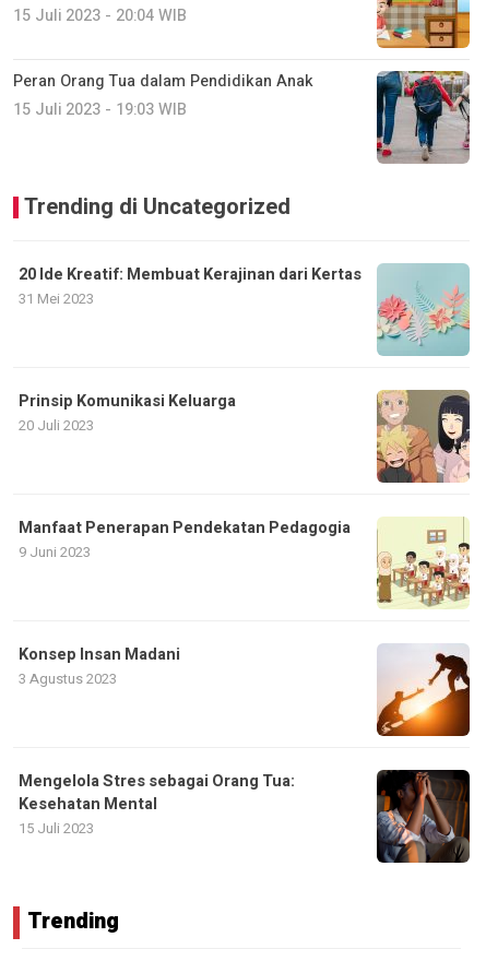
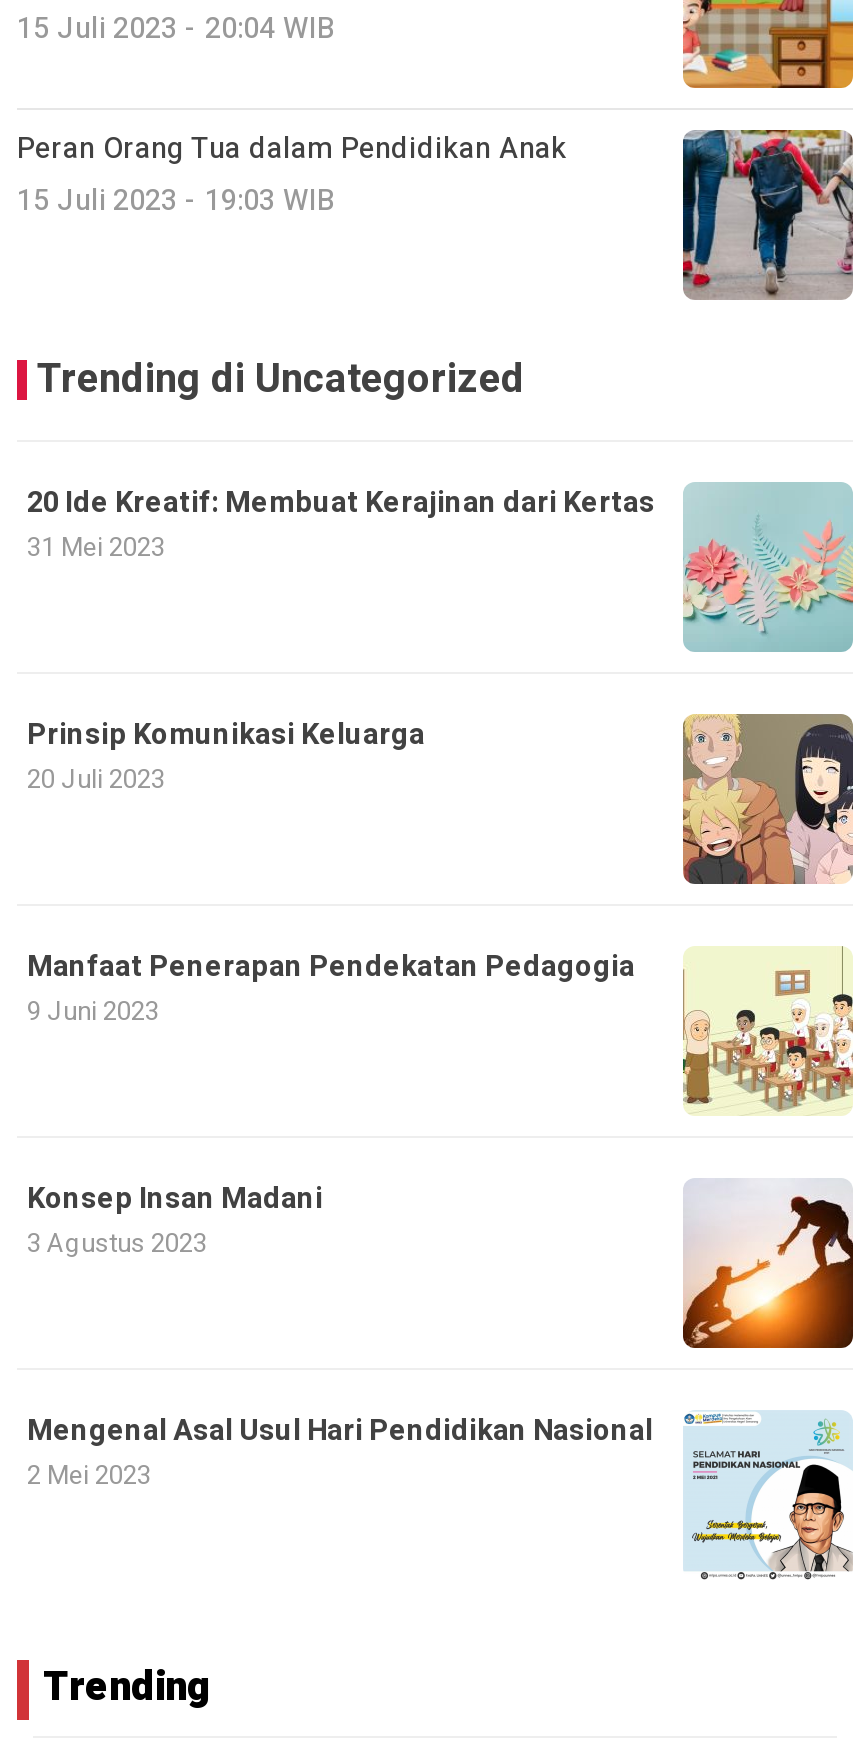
[19,769,295,838] Mengelola Stres sebagai Orang Tua: | Kesehatan Mental | 15 Juli 2023 -> [27,1409,653,1493] Mengenal Asal Usul Hari Pendidikan Nasional | 2 Mei 2023
[376,769,471,864] [image] -> [683,1410,853,1580] [image]

